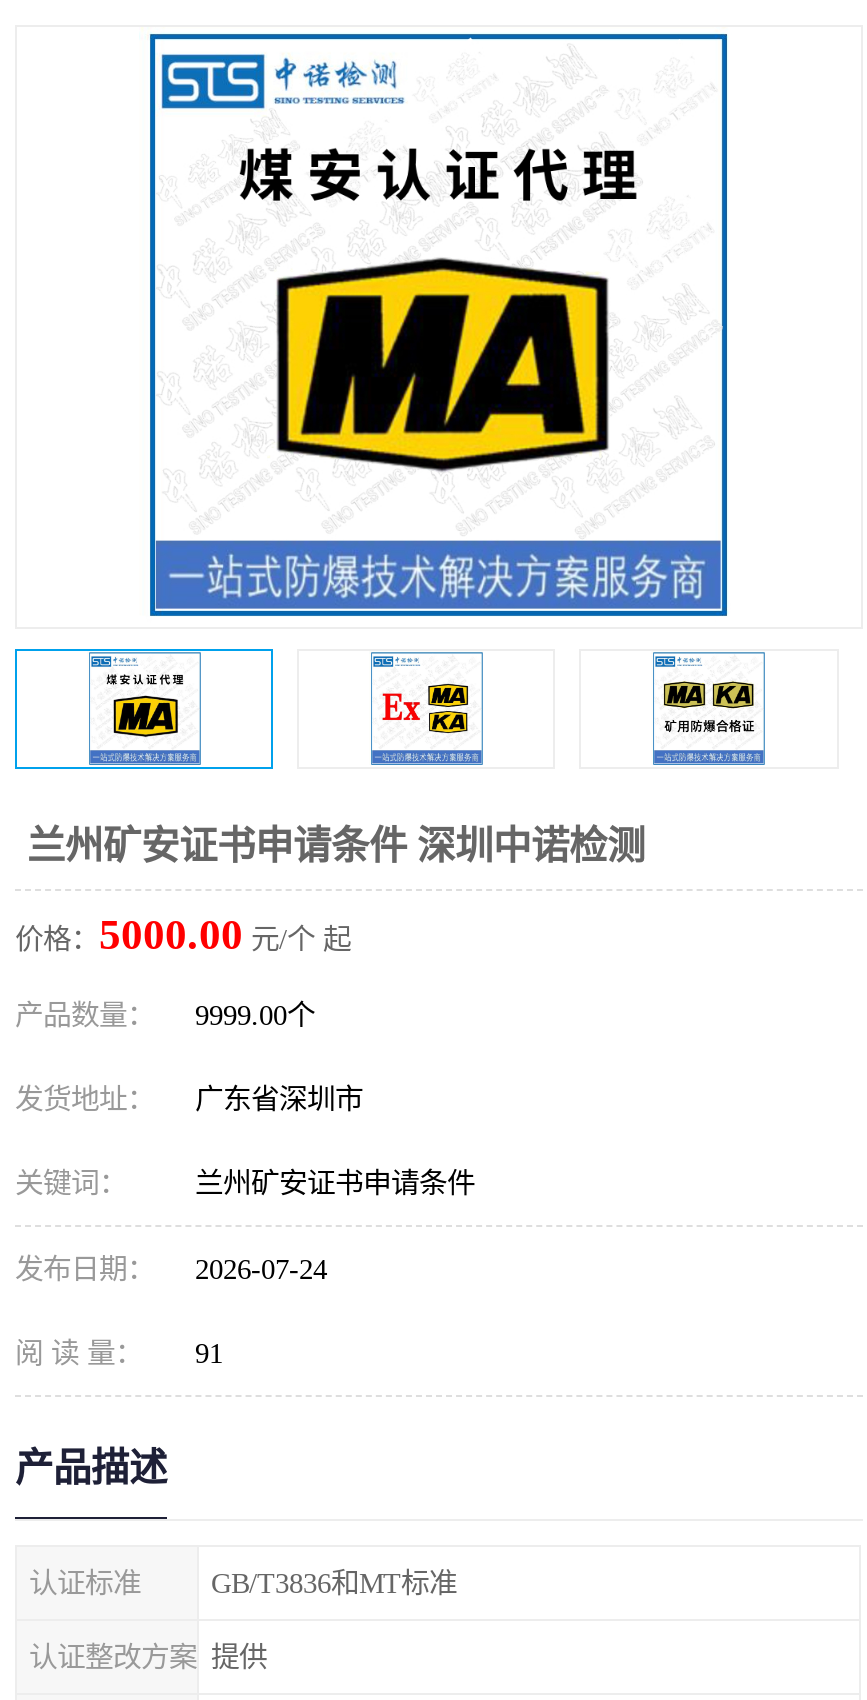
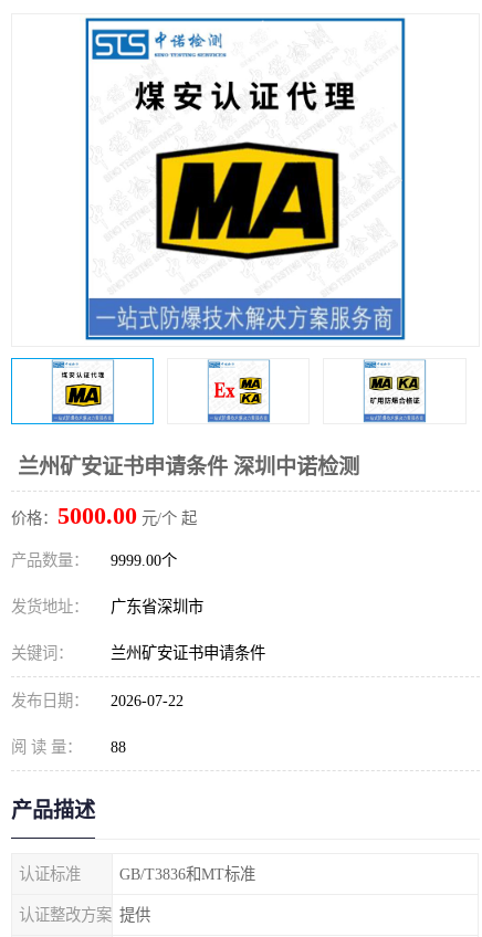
[15,1253,327,1285] 发布日期： 2026-07-24 -> [11,692,184,709] 发布日期： 2026-07-22
[15,1337,223,1369] 阅 读 量： 91 -> [11,738,126,756] 阅 读 量： 88

